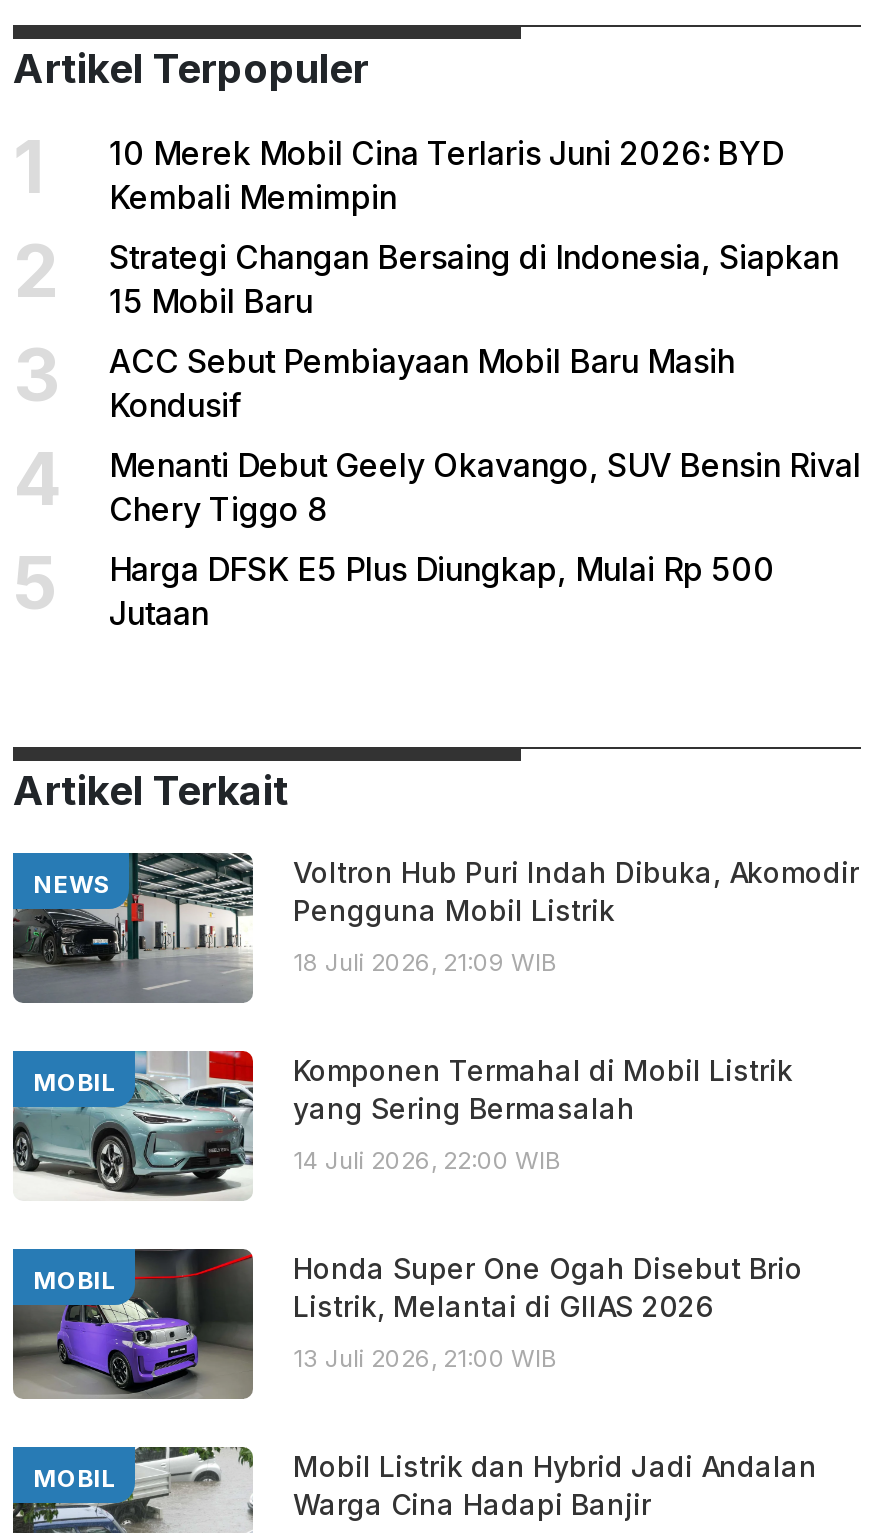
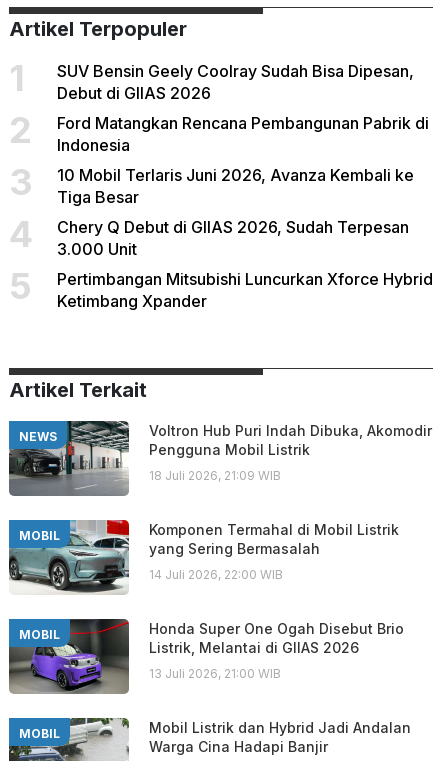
[109,133,783,217] 10 Merek Mobil Cina Terlaris Juni 2026: BYD | Kembali Memimpin -> [57,61,414,103] SUV Bensin Geely Coolray Sudah Bisa Dipesan, | Debut di GIIAS 2026
[109,237,839,321] Strategi Changan Bersaing di Indonesia, Siapkan | 15 Mobil Baru -> [57,113,429,155] Ford Matangkan Rencana Pembangunan Pabrik di | Indonesia
[109,341,735,425] ACC Sebut Pembiayaan Mobil Baru Masih | Kondusif -> [57,165,414,207] 10 Mobil Terlaris Juni 2026, Avanza Kembali ke | Tiga Besar
[109,445,861,529] Menanti Debut Geely Okavango, SUV Bensin Rival | Chery Tiggo 8 -> [57,217,409,259] Chery Q Debut di GIIAS 2026, Sudah Terpesan | 3.000 Unit
[109,549,775,633] Harga DFSK E5 Plus Diungkap, Mulai Rp 500 | Jutaan -> [57,269,433,311] Pertimbangan Mitsubishi Luncurkan Xforce Hybrid | Ketimbang Xpander

